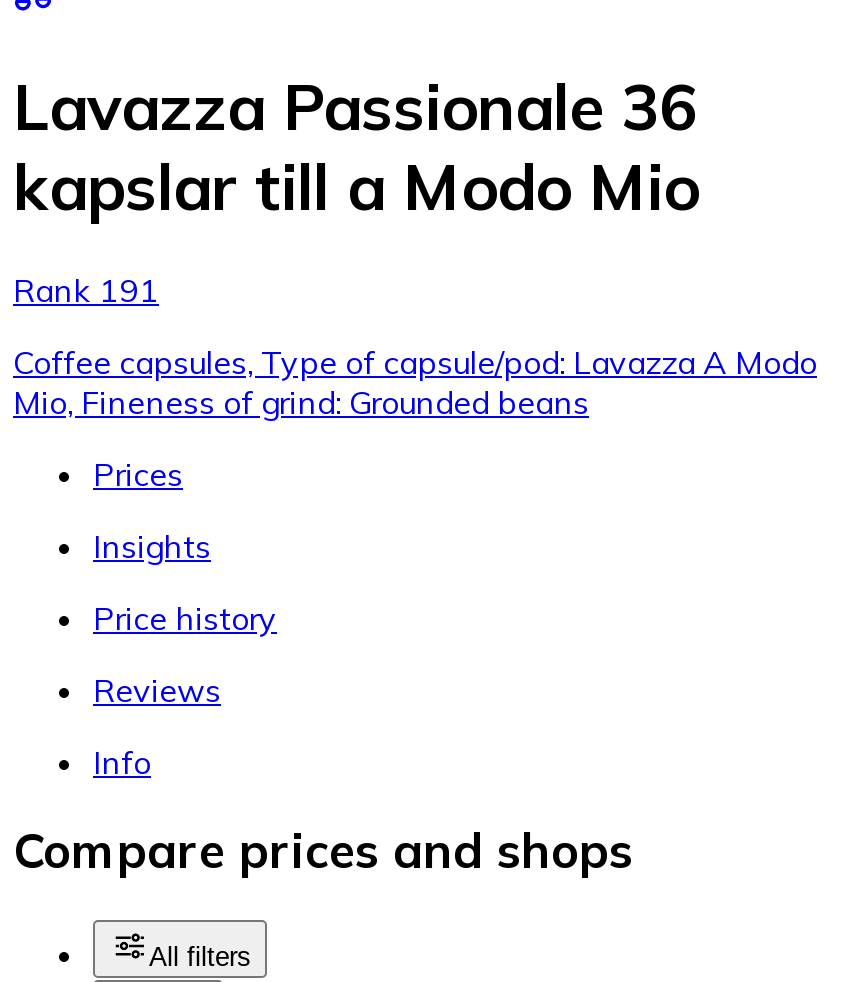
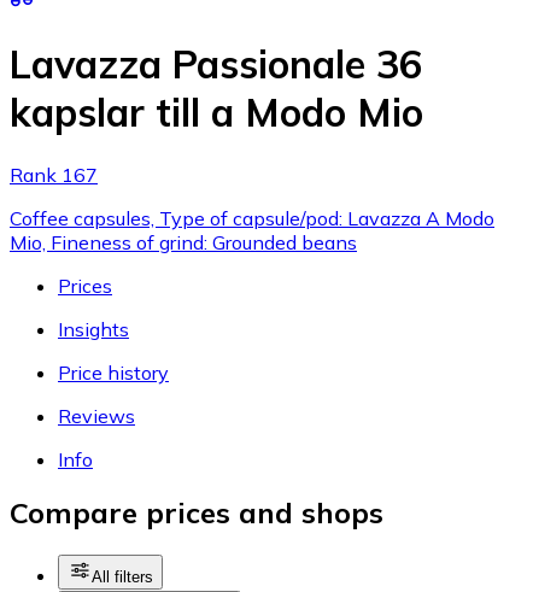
[13,269,159,309] Rank 191 -> [10,162,98,186] Rank 167

